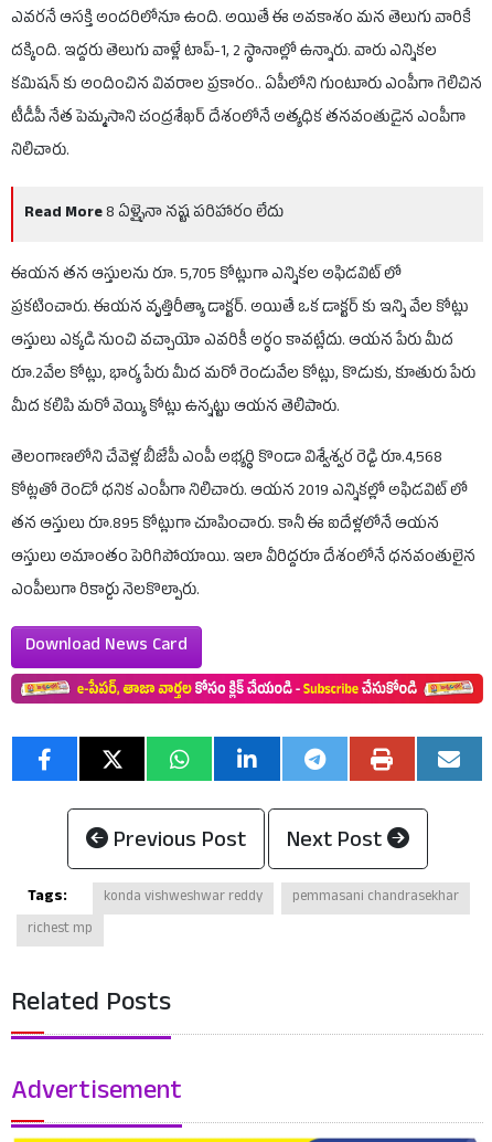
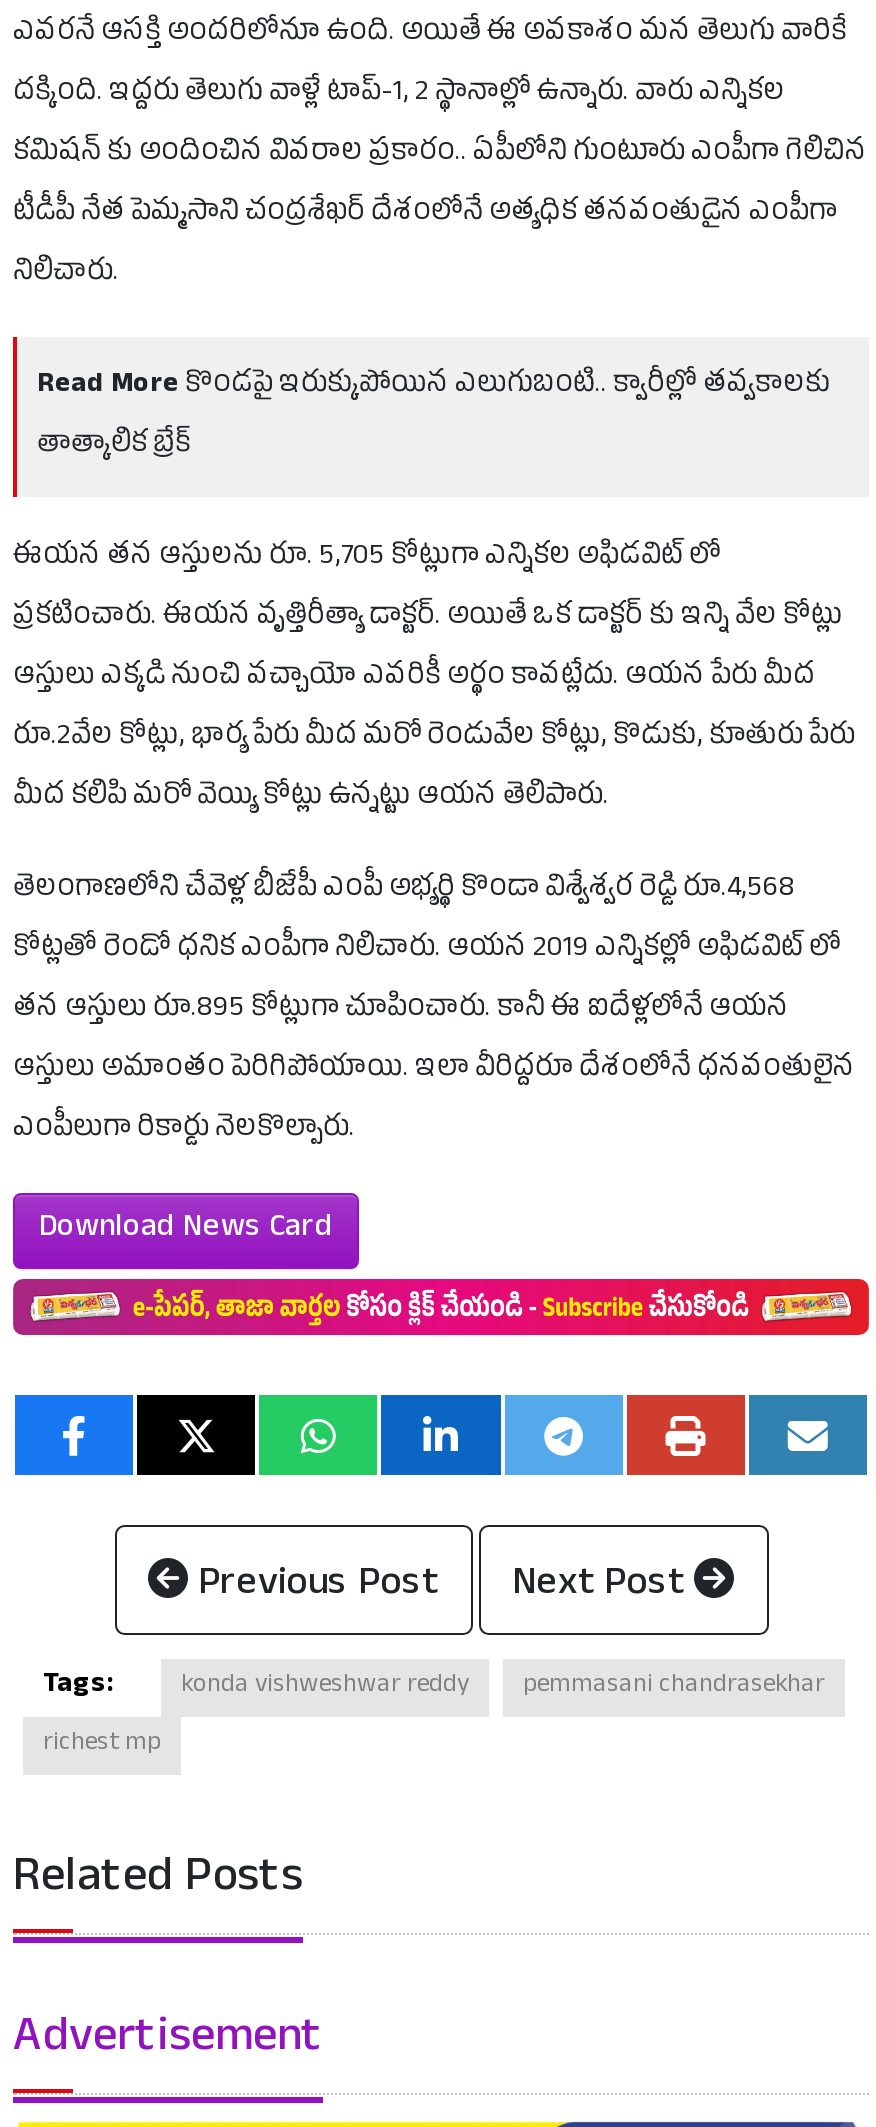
[24,202,284,225] Read More 8 ఏళ్ళైనా నష్ట పరిహారం లేదు -> [37,364,831,466] Read More కొండపై ఇరుక్కుపోయిన ఎలుగుబంటి.. క్వారీల్లో తవ్వకాలకు | తాత్కాలిక బ్రేక్

